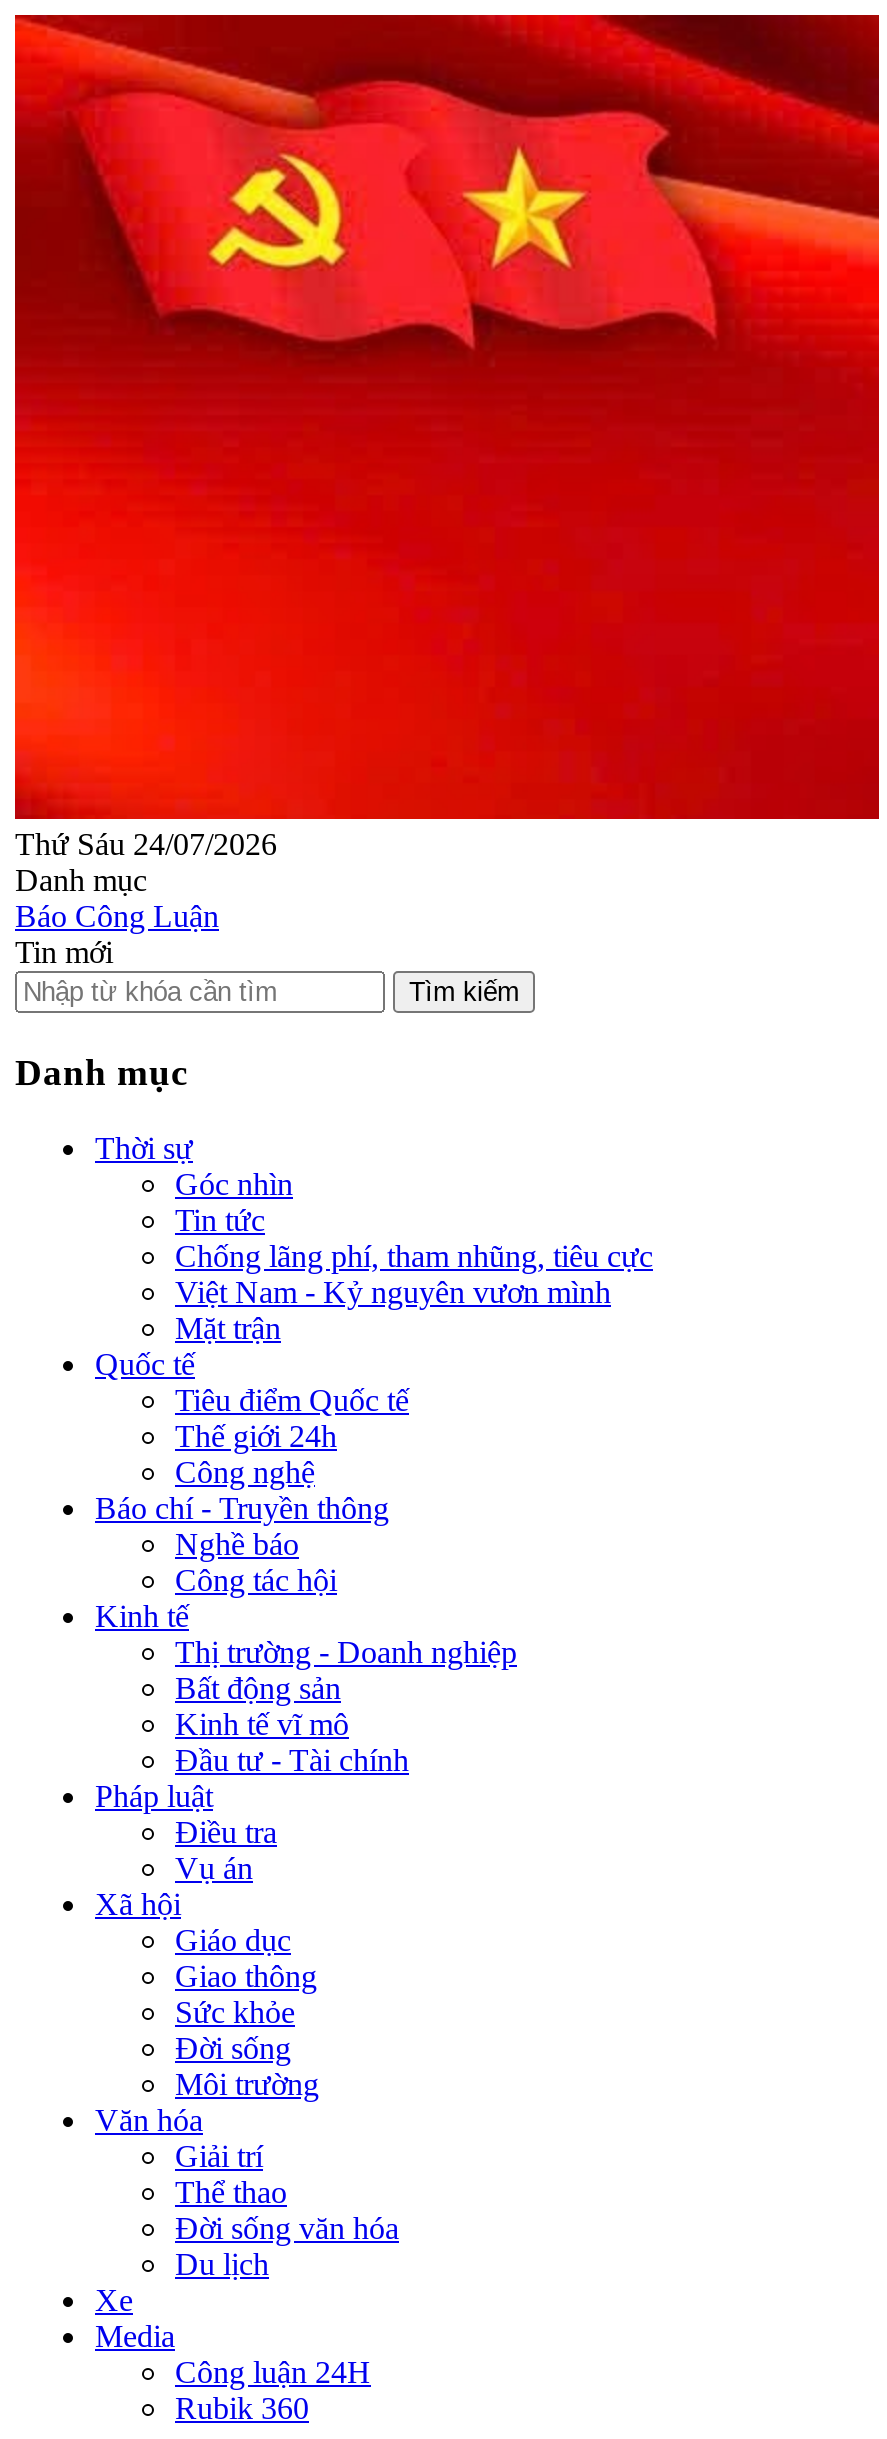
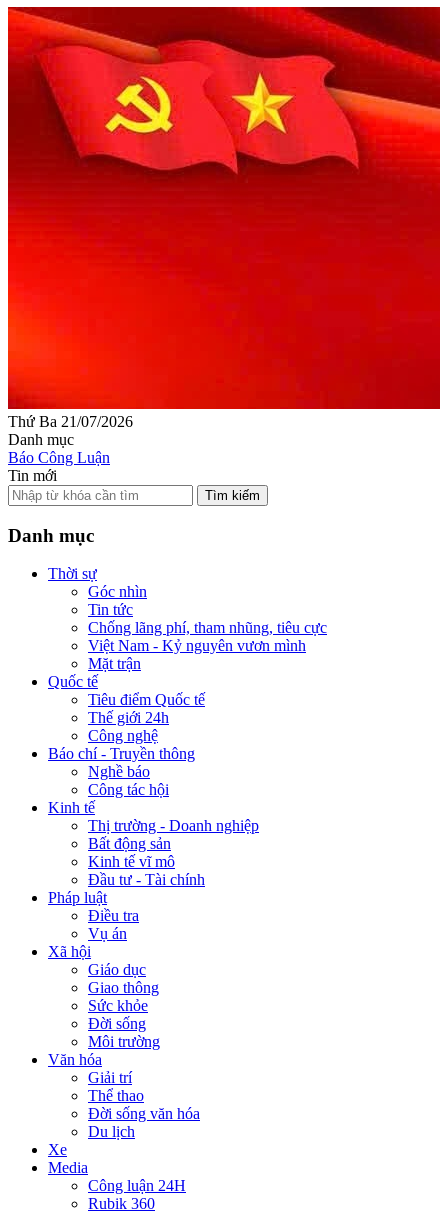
[15,827,277,861] Thứ Sáu 24/07/2026 -> [8,413,133,430] Thứ Ba 21/07/2026

